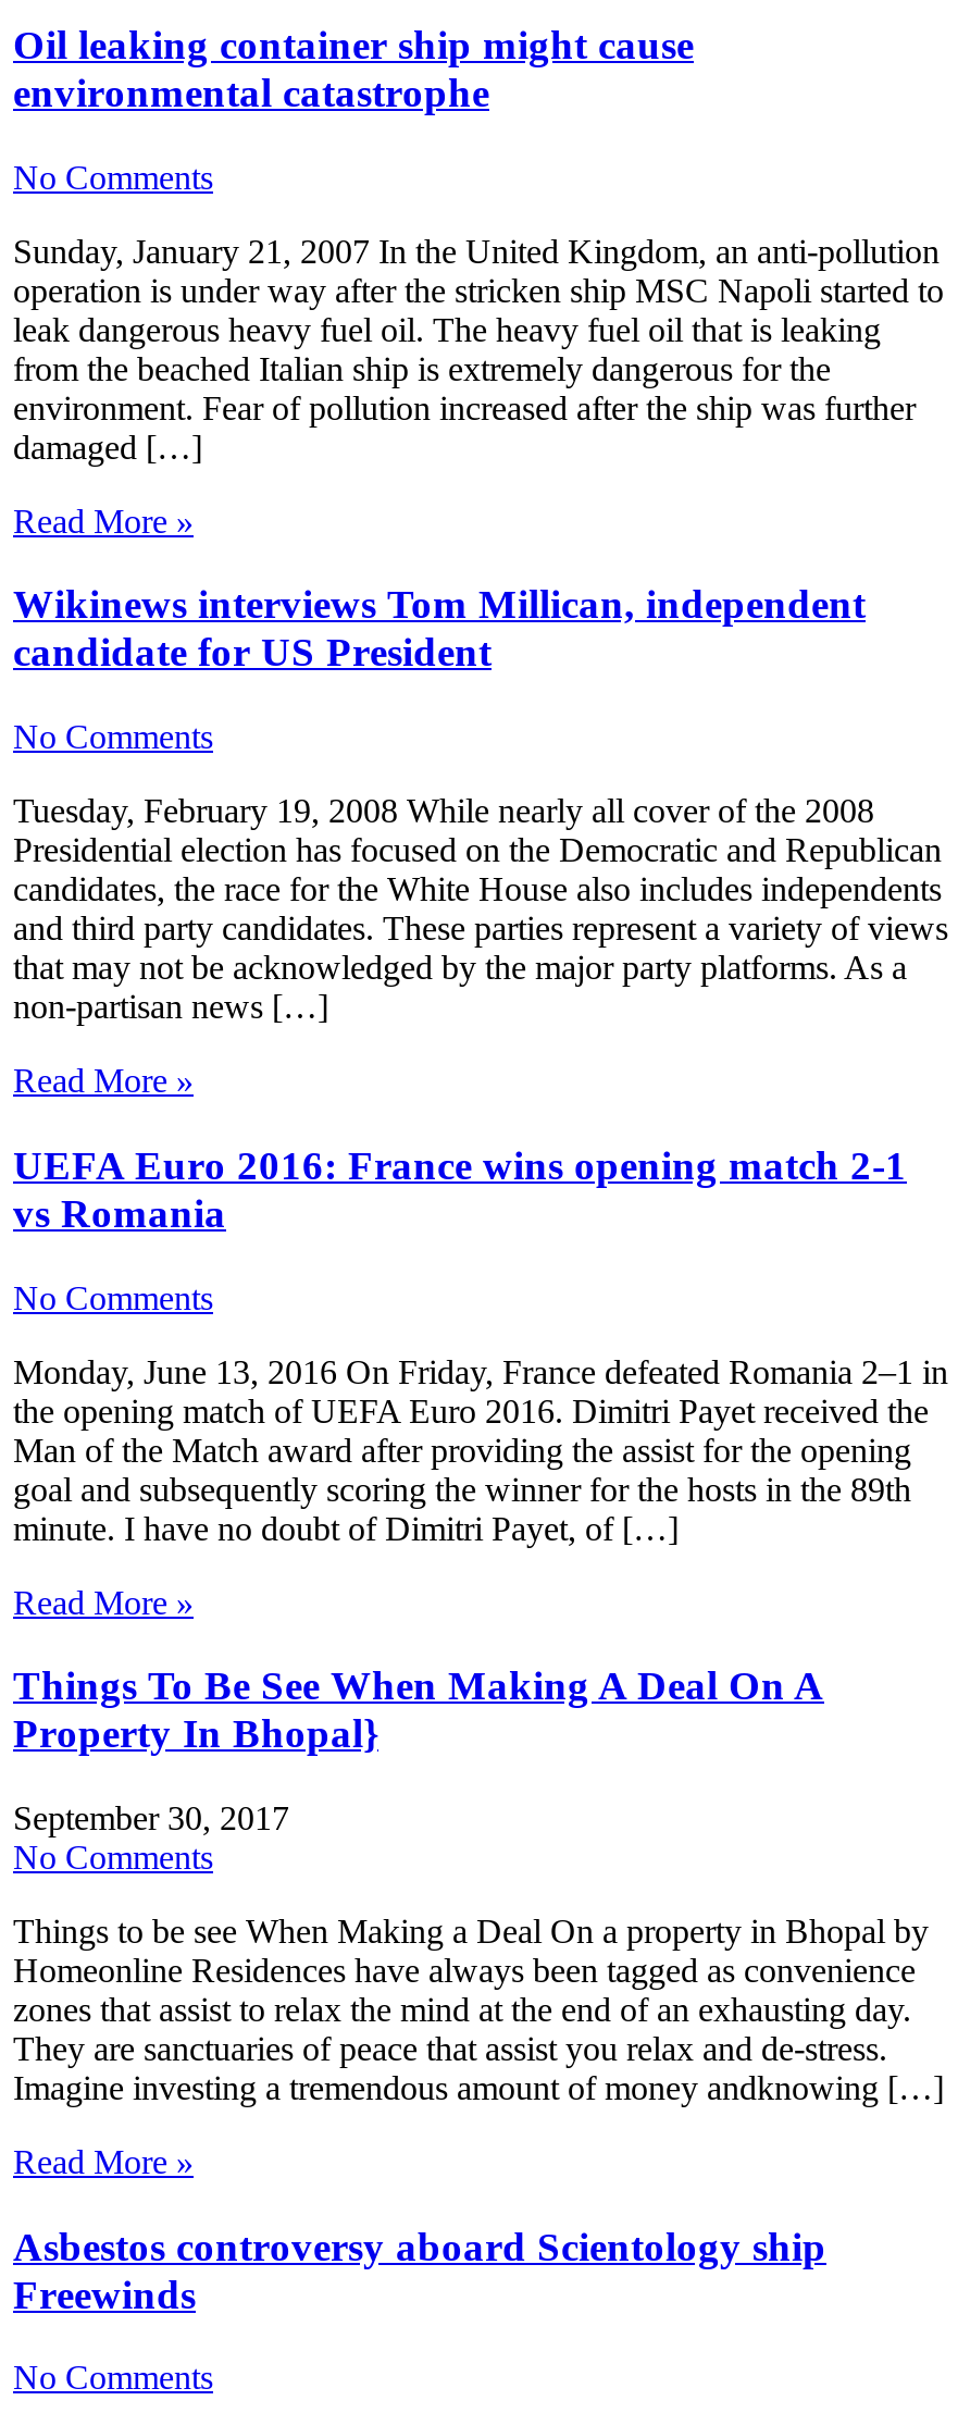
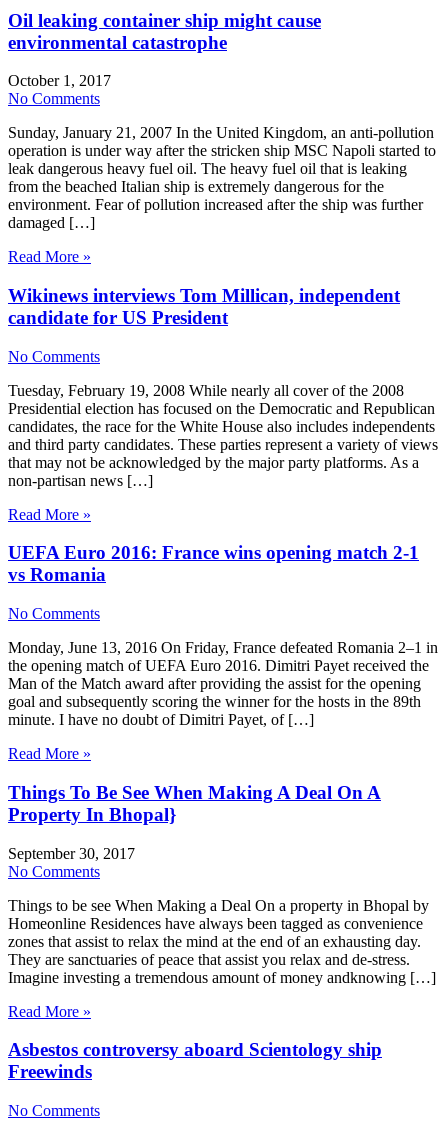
none -> [8,72,111,89] October 1, 2017

